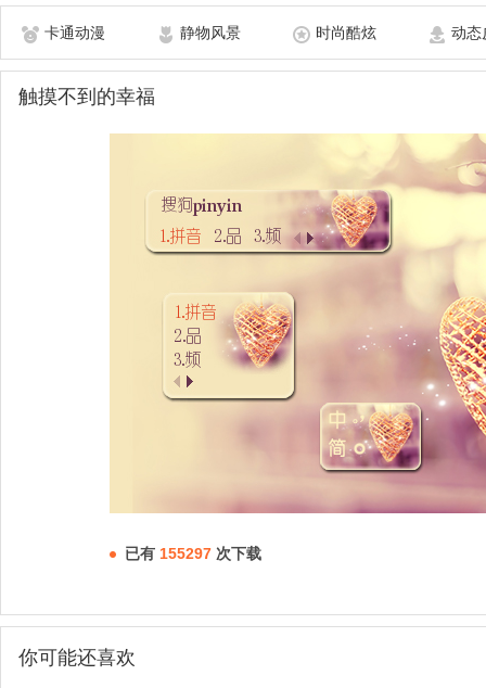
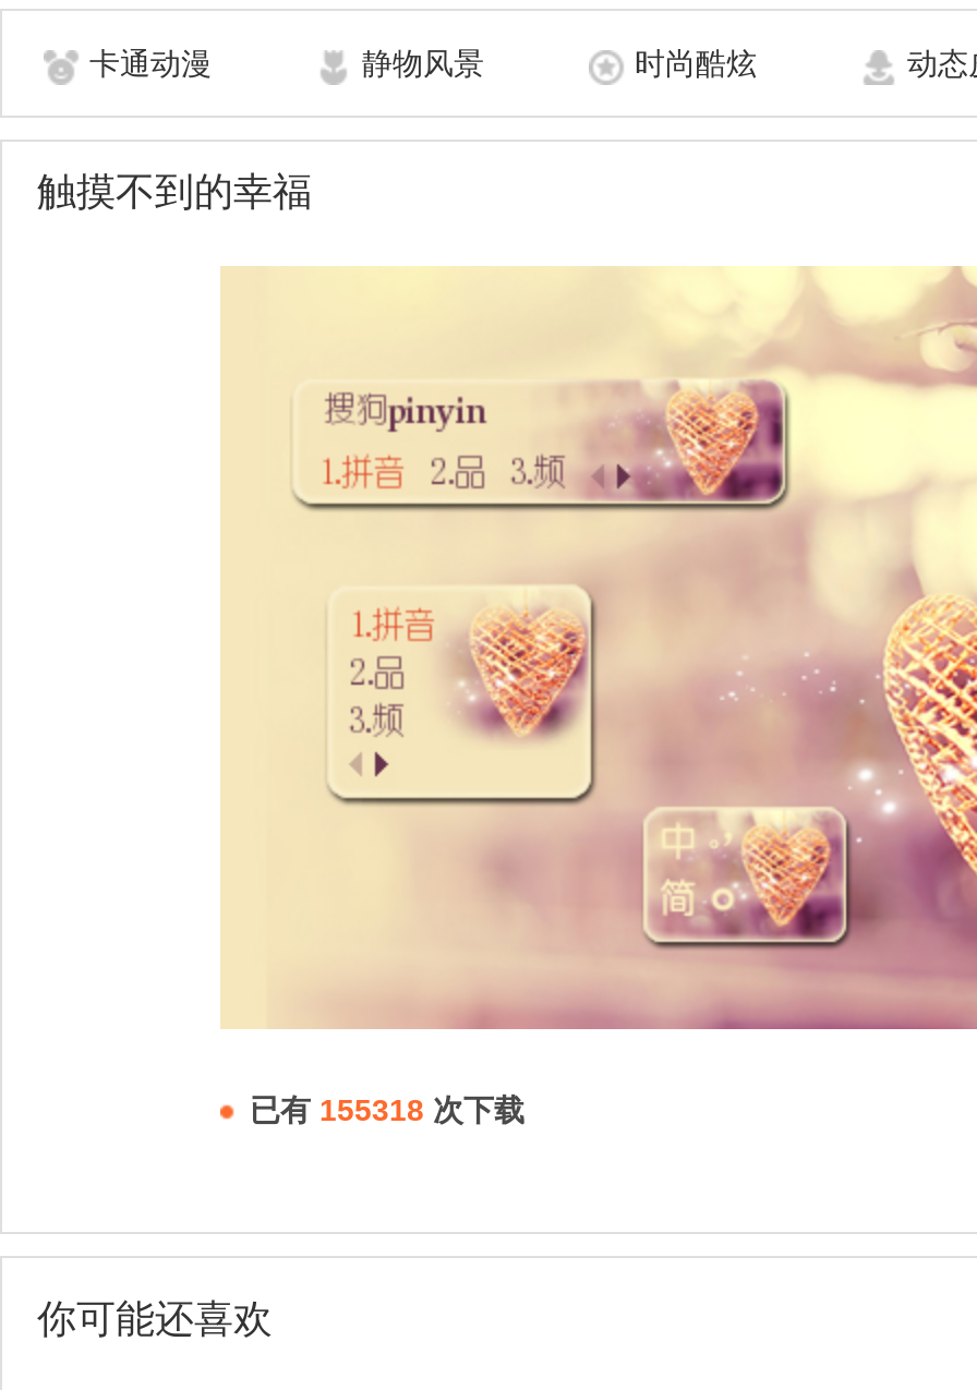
[124,545,261,562] 已有155297次下载 -> [250,1092,524,1127] 已有155318次下载

